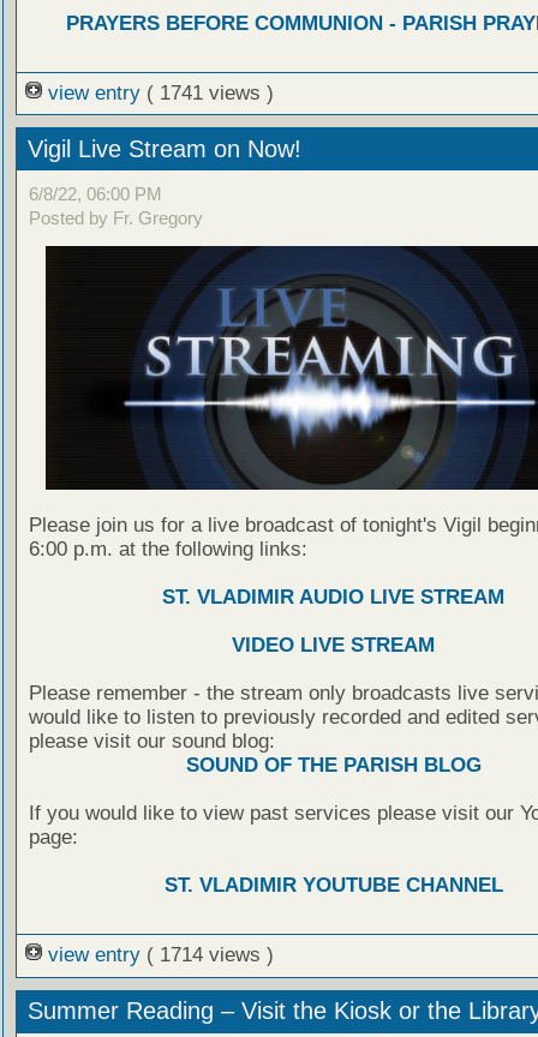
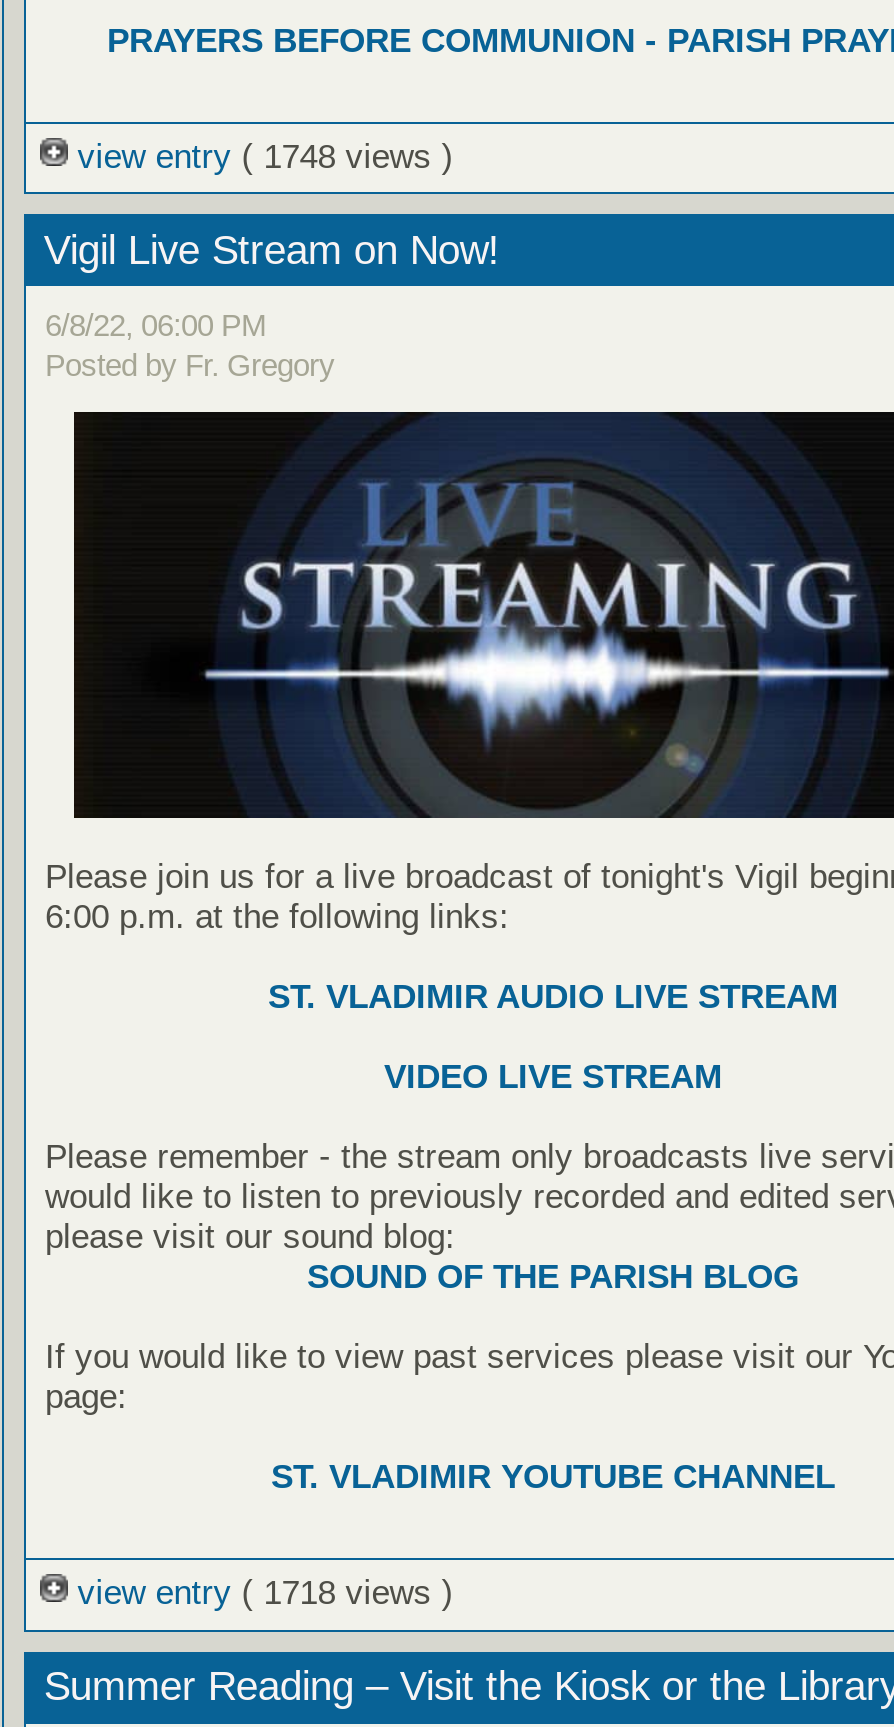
[42,81,273,104] view entry ( 1741 views ) -> [67,138,453,176] view entry ( 1748 views )
[42,944,273,967] view entry ( 1714 views ) -> [67,1575,453,1613] view entry ( 1718 views )

